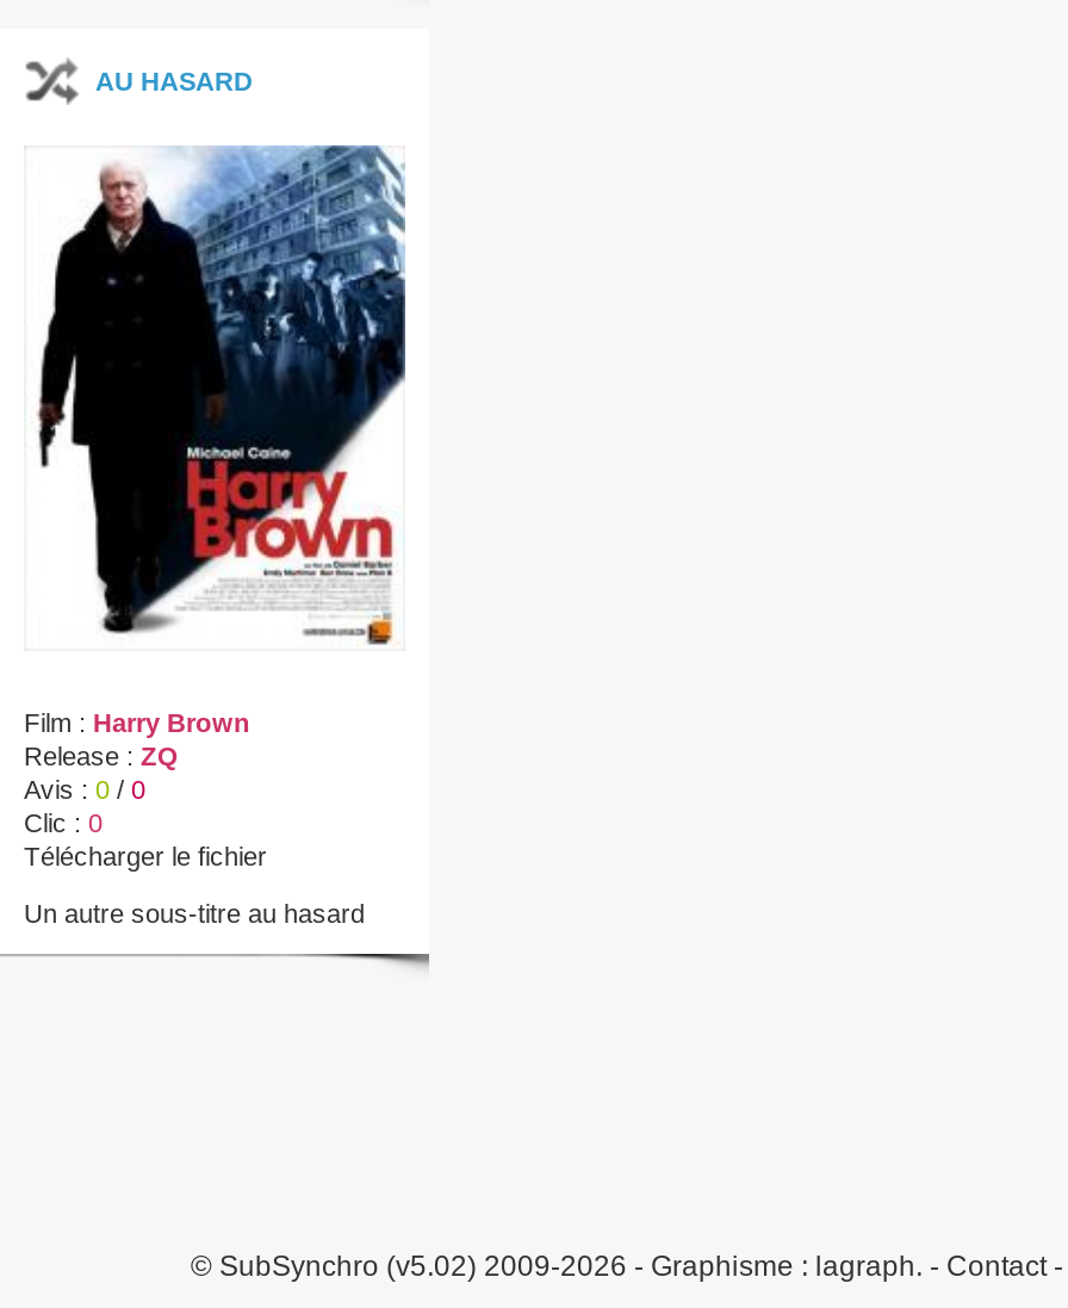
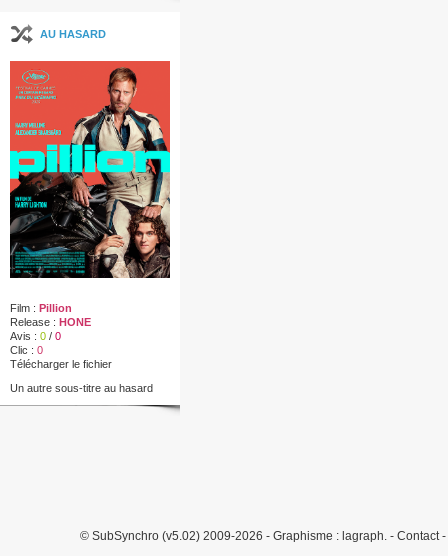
[24,143,408,770] [image] | Film : Harry Brown | Release : ZQ -> [9,60,171,328] [image] | Film : Pillion | Release : HONE

